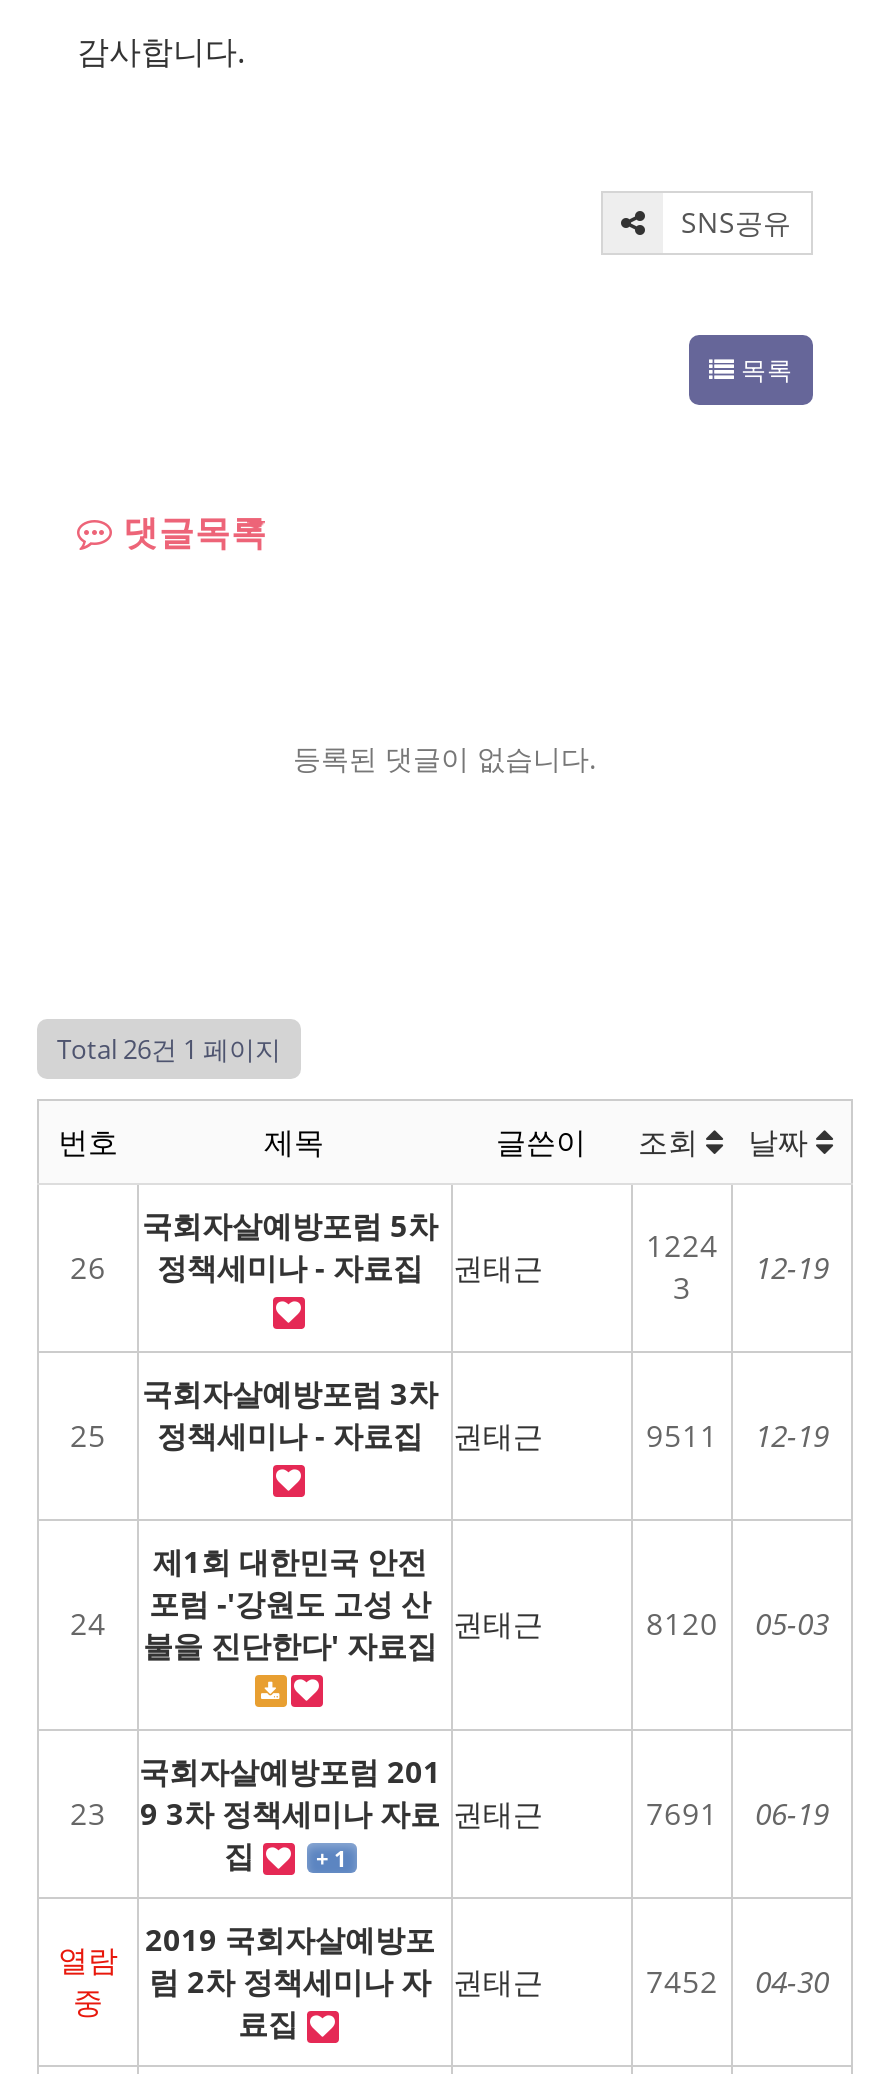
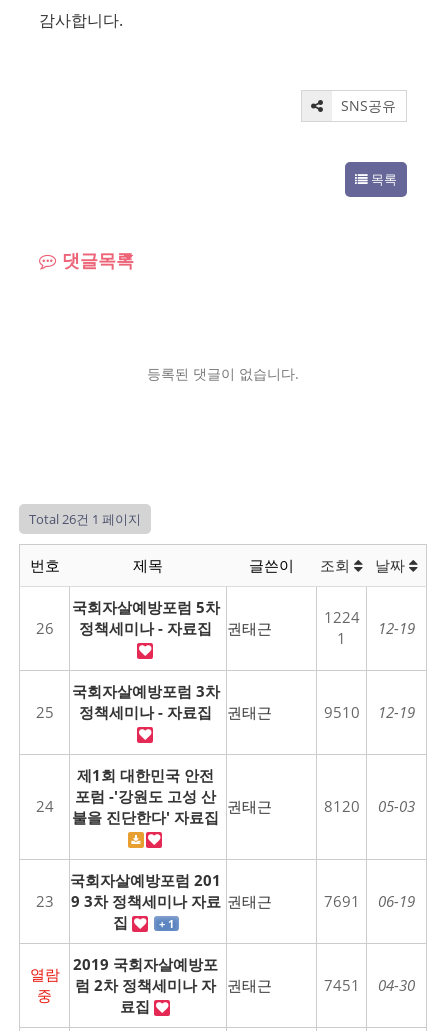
[673,1246,829,1306] 3 12-19 -> [337,618,415,648] 1 12-19
[646,1414,829,1454] 9511 12-19 -> [323,702,415,722] 9510 12-19
[646,1960,829,2000] 7452 04-30 -> [323,975,415,995] 7451 04-30

